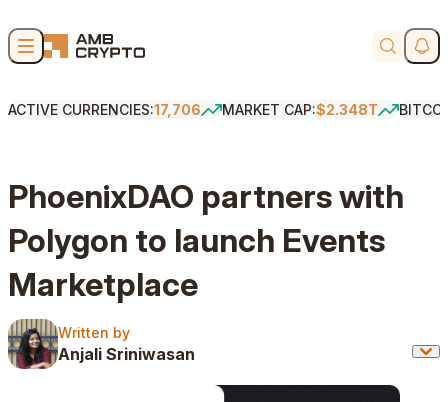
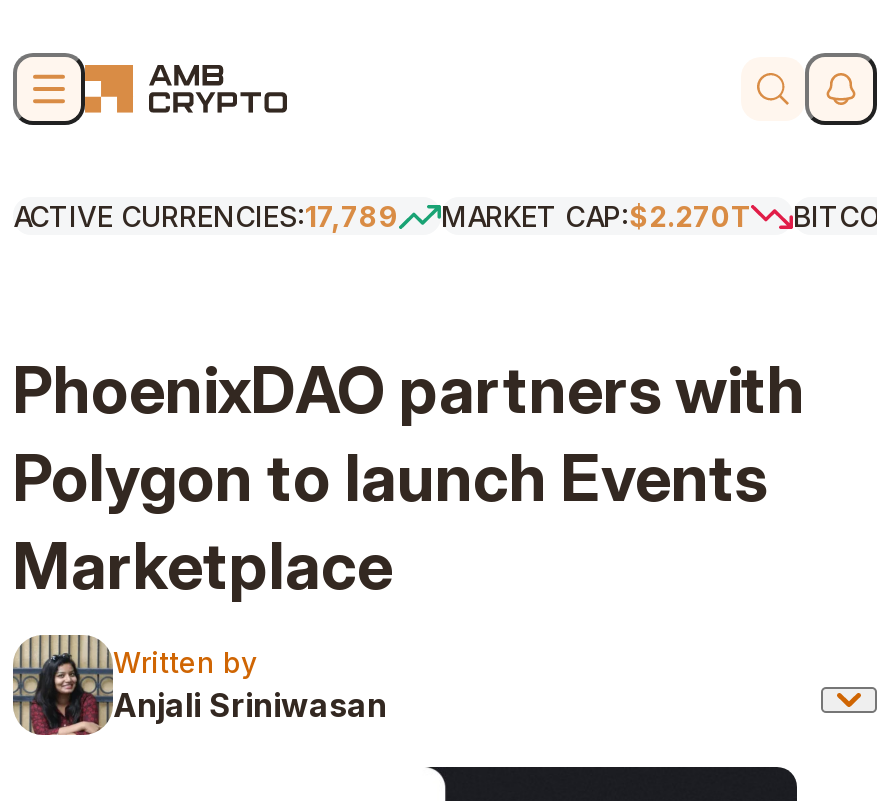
[8,101,201,118] ACTIVE CURRENCIES:17,706 -> [13,199,399,233] ACTIVE CURRENCIES:17,789
[222,101,378,118] MARKET CAP:$2.348T -> [441,199,751,233] MARKET CAP:$2.270T

